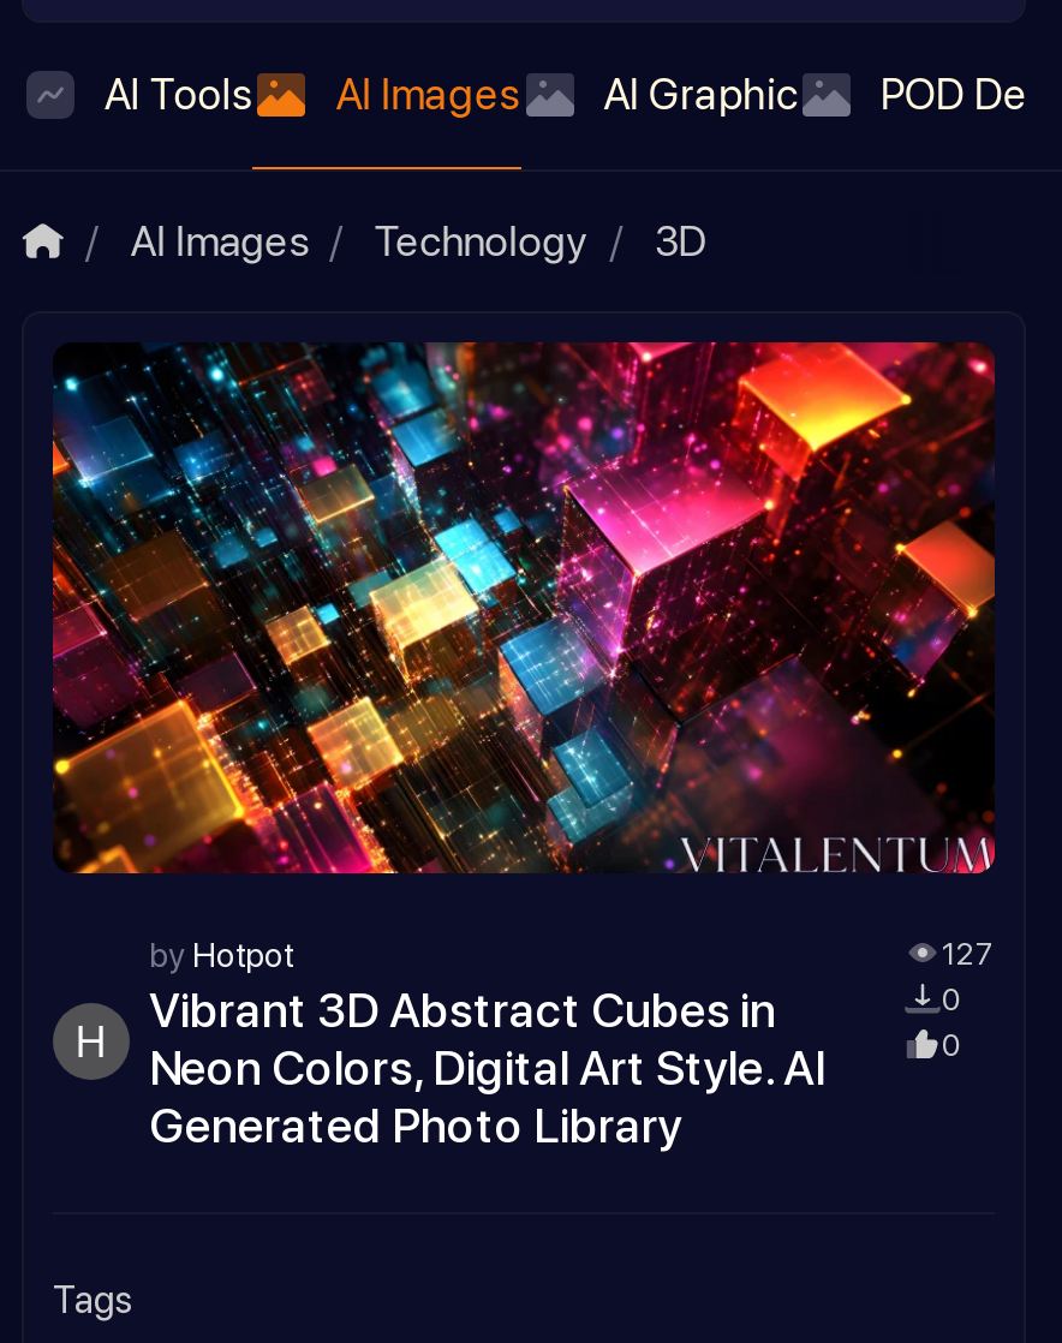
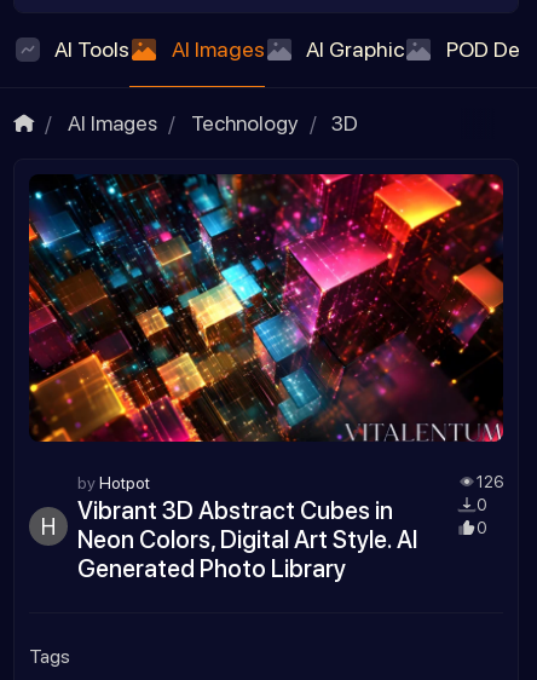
[942,935,995,971] 127 -> [477,473,503,491] 126

